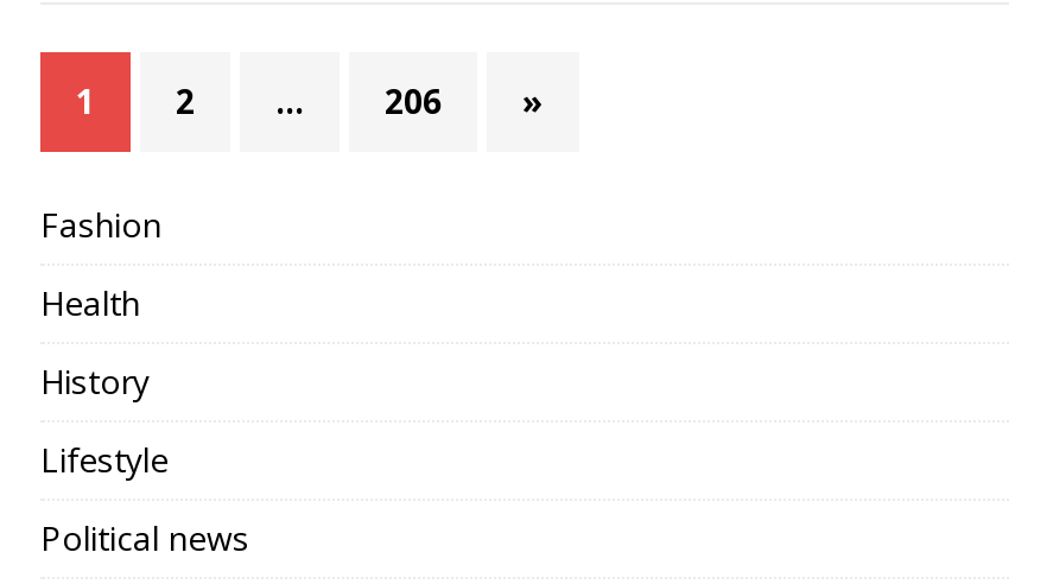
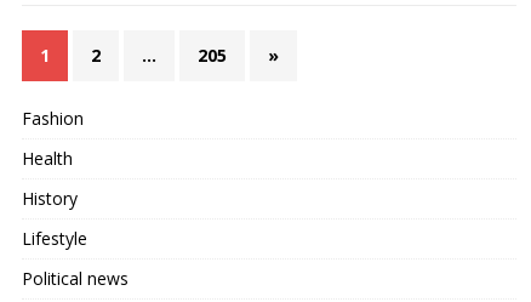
[385,78,442,123] 206 -> [198,43,227,66] 205

